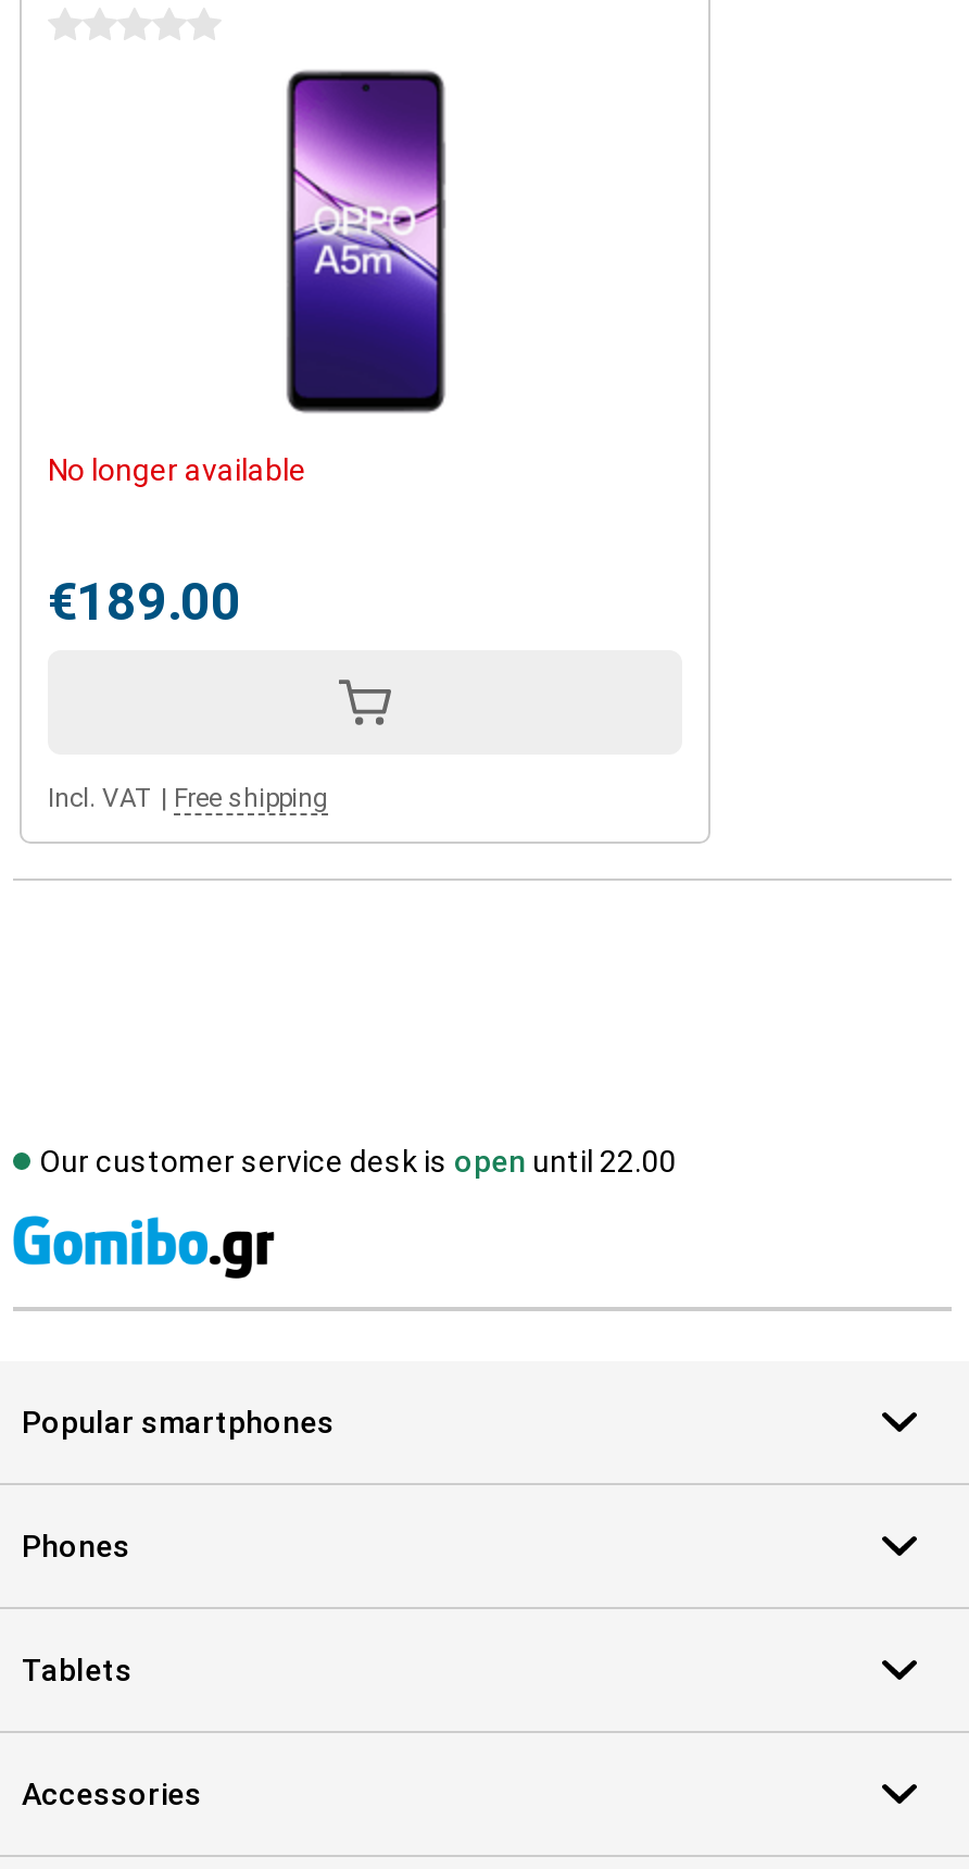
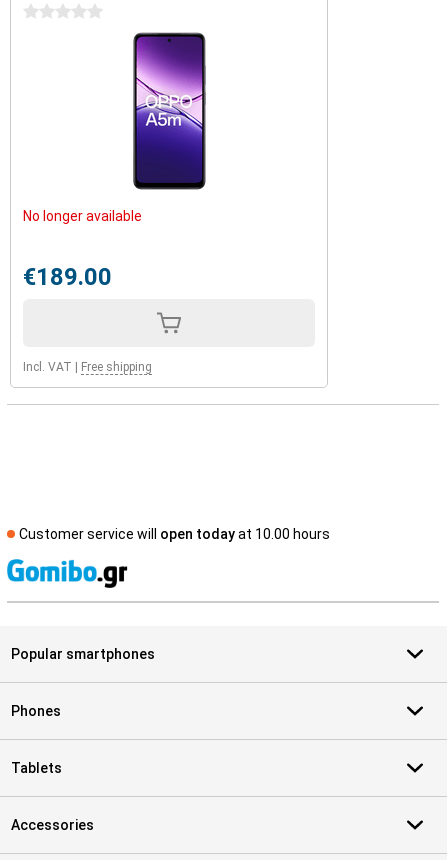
[39,1143,676,1178] Our customer service desk is open until 22.00 -> [19,526,330,542] Customer service will open today at 10.00 hours

